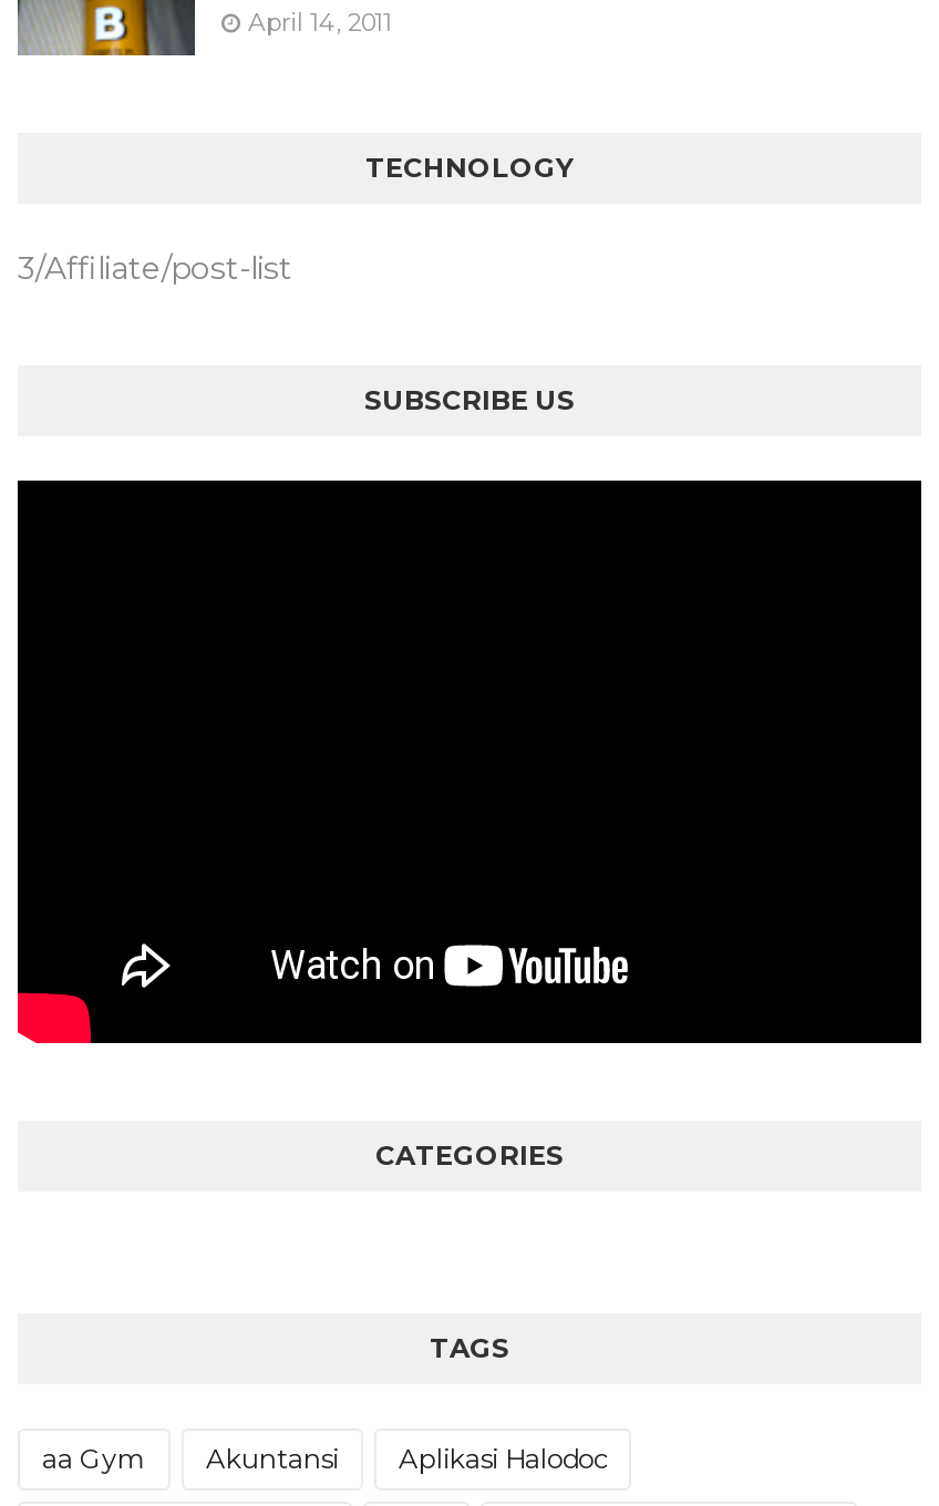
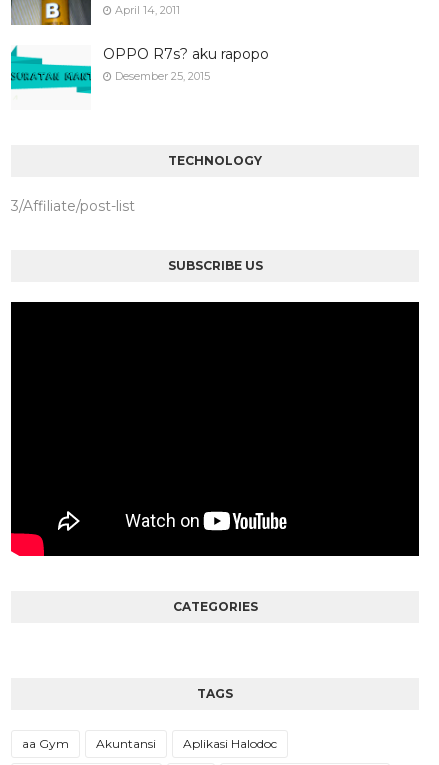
none -> [10,45,269,95] [image] | OPPO R7s? aku rapopo | Desember 25, 2015

